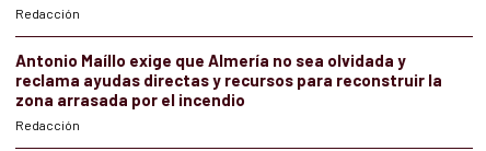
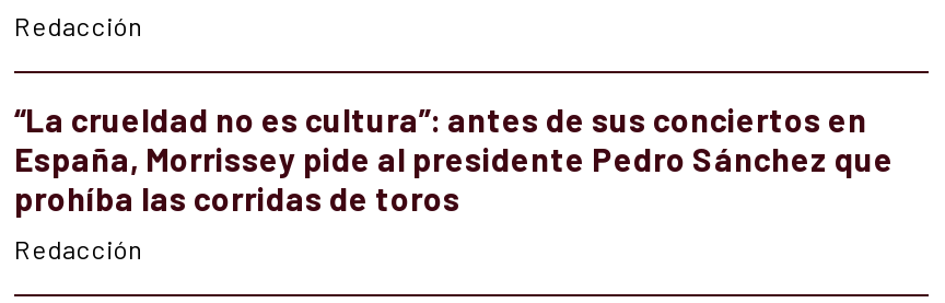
[15,51,442,110] Antonio Maíllo exige que Almería no sea olvidada y | reclama ayudas directas y recursos para reconstruir la | zona arrasada por el incendio -> [14,100,894,218] “La crueldad no es cultura”: antes de sus conciertos en | España, Morrissey pide al presidente Pedro Sánchez que | prohíba las corridas de toros

